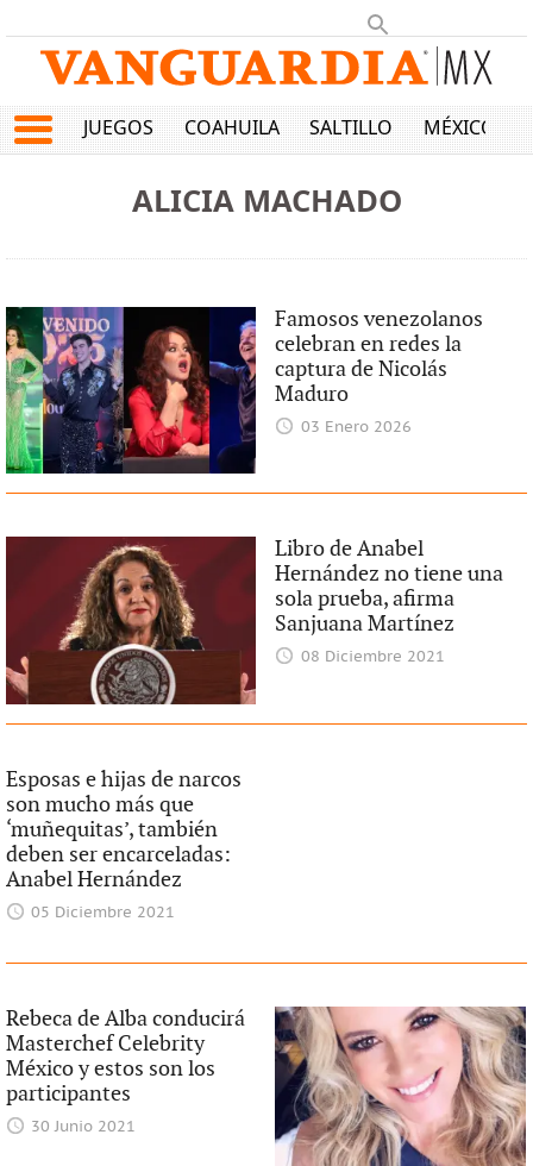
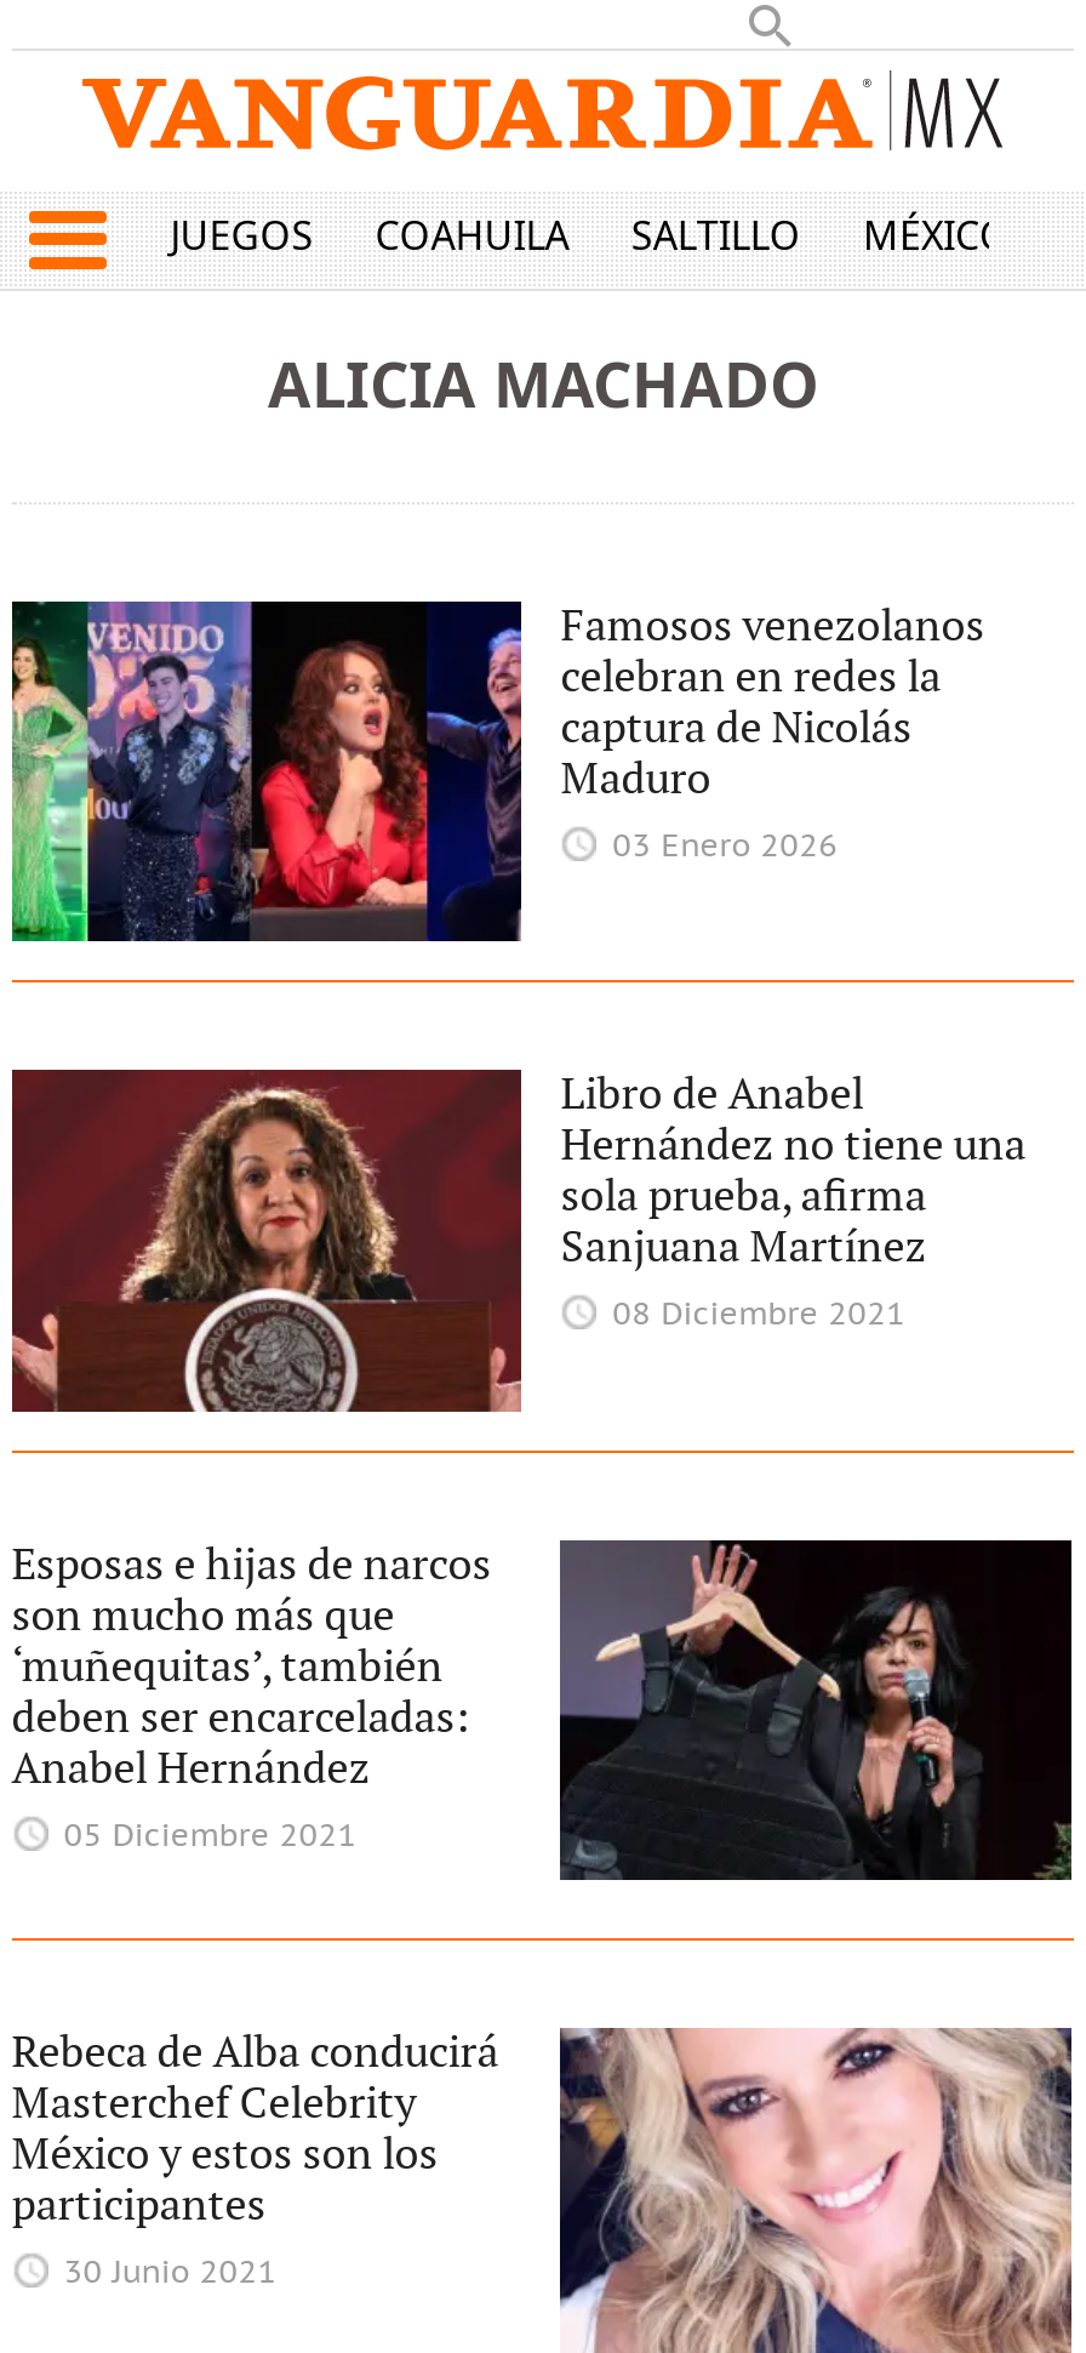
none -> [558,1538,1074,1882] [image]

